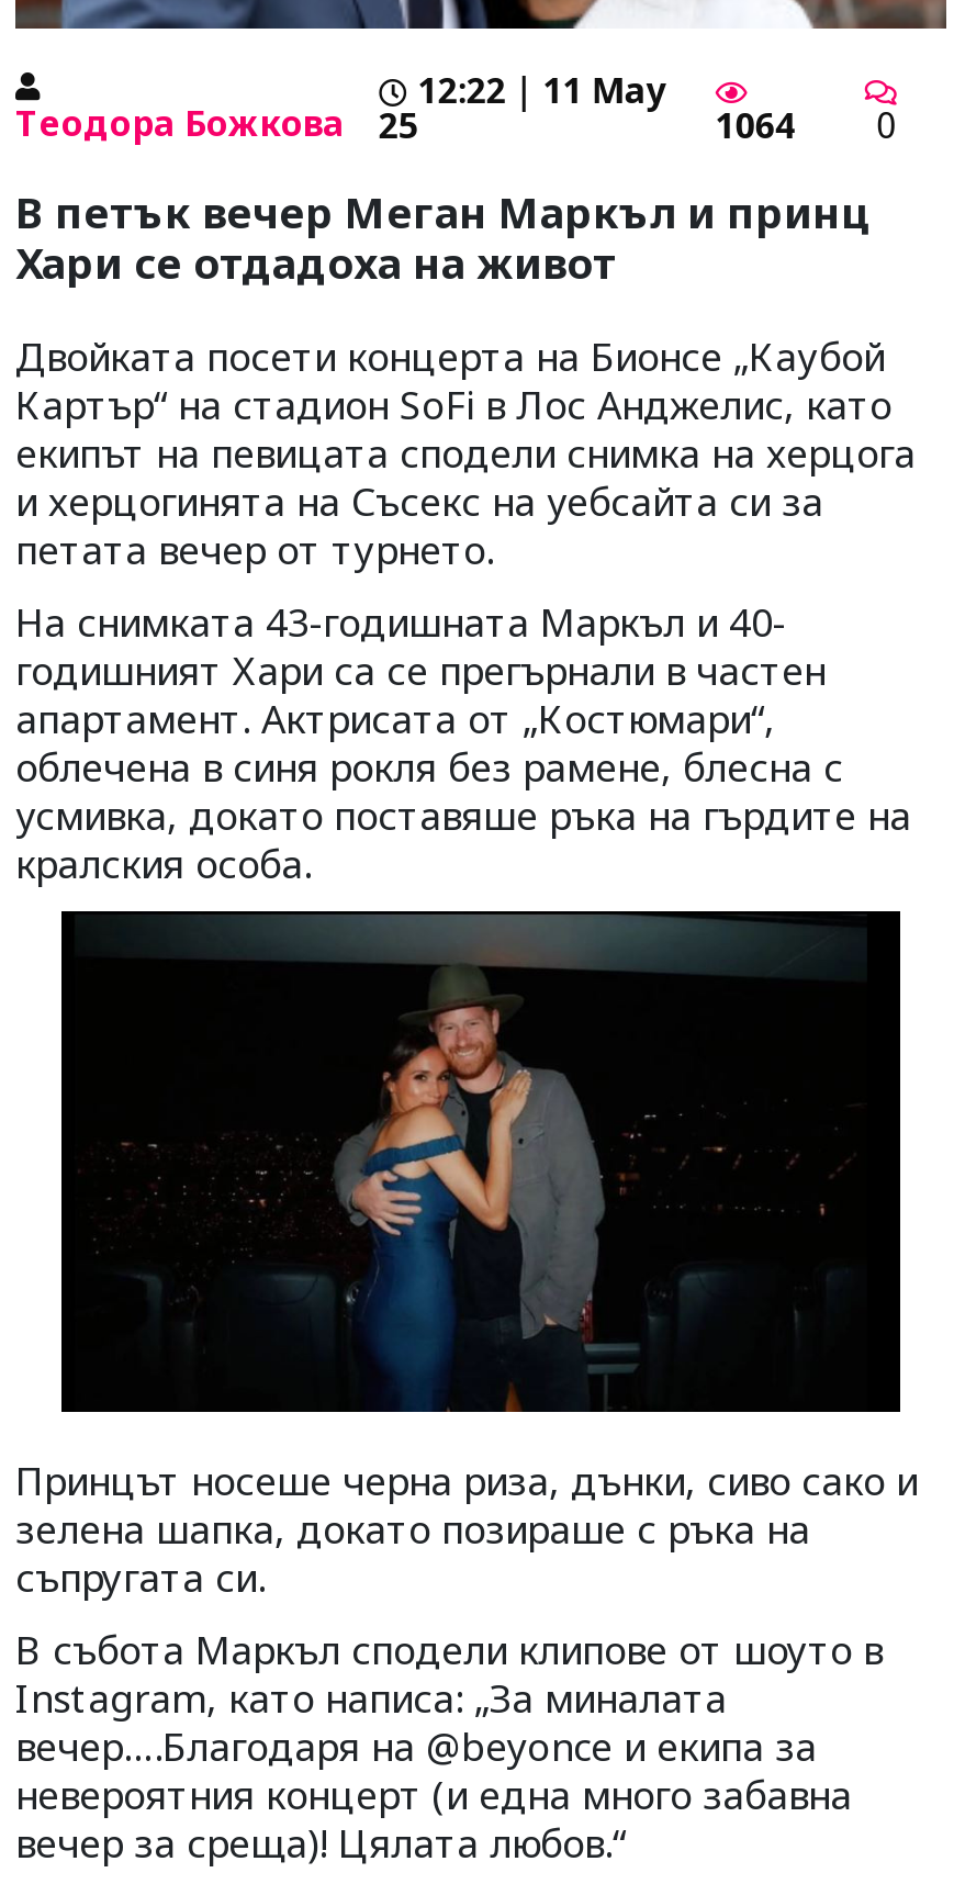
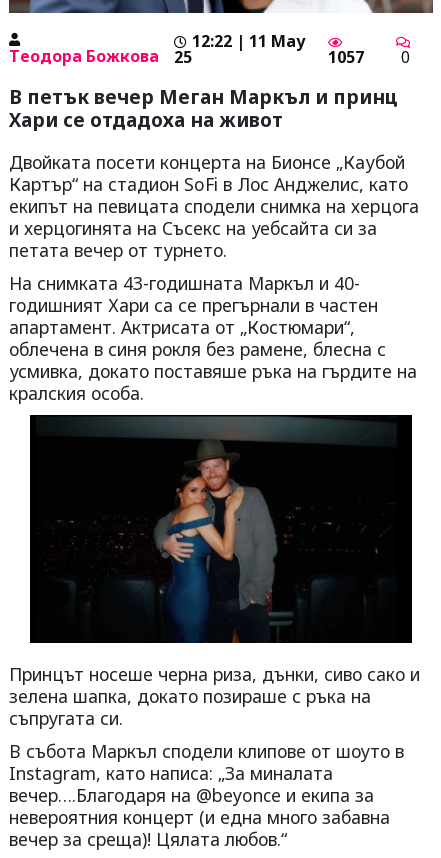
[715,100,895,148] 1064 0 -> [328,45,410,67] 1057 0

